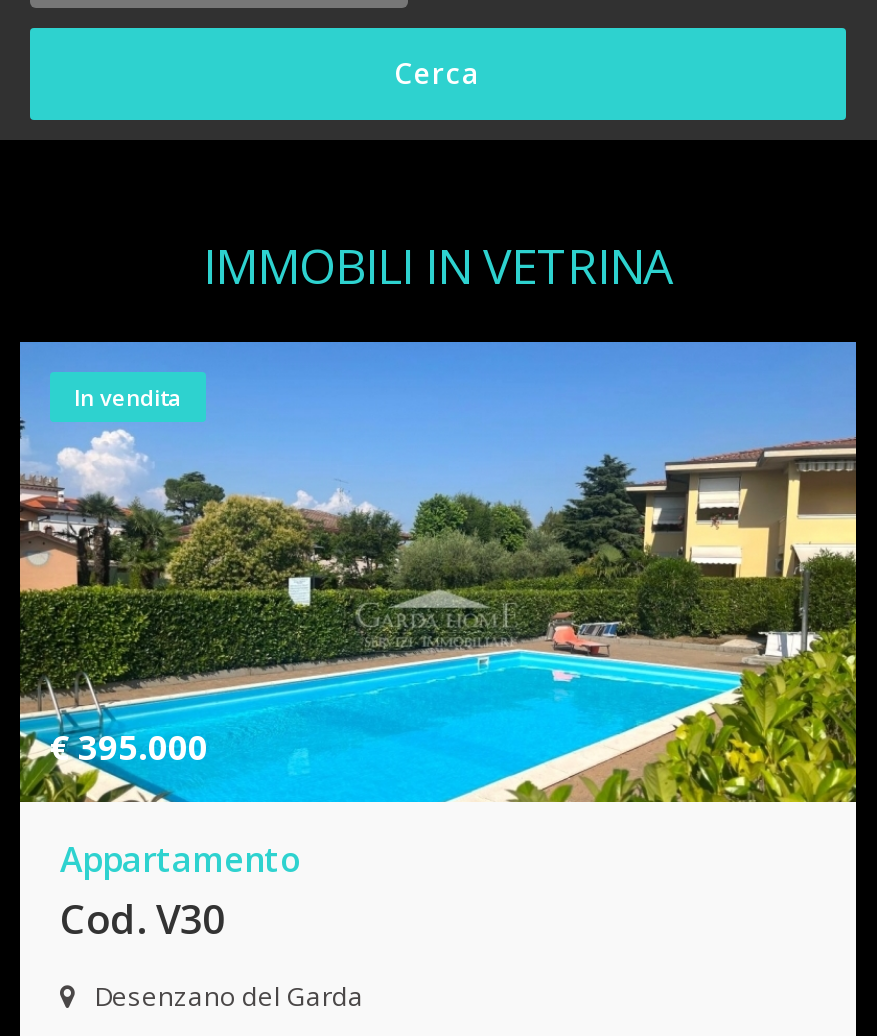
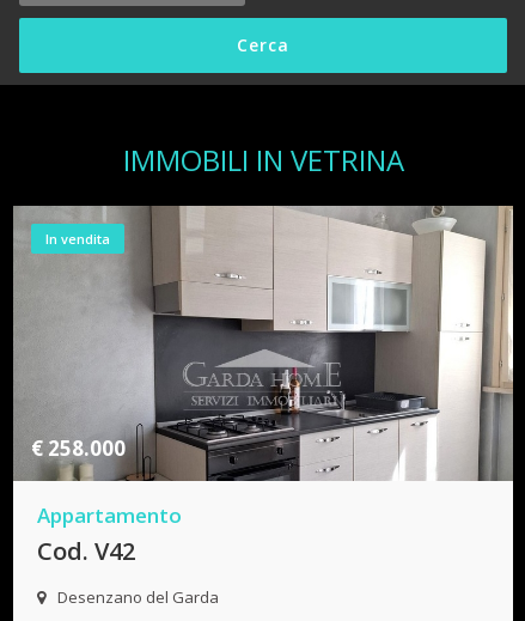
[18,340,858,804] [image] | € 395.000 -> [12,205,514,482] [image] | € 258.000
[60,892,224,946] Cod. V30 -> [37,535,135,567] Cod. V42

